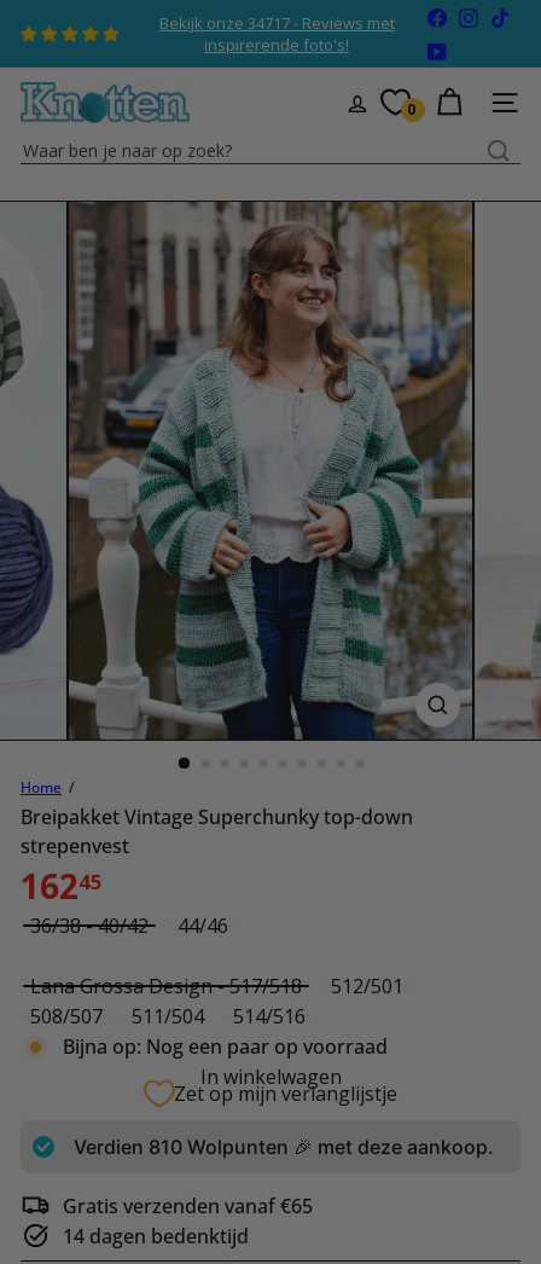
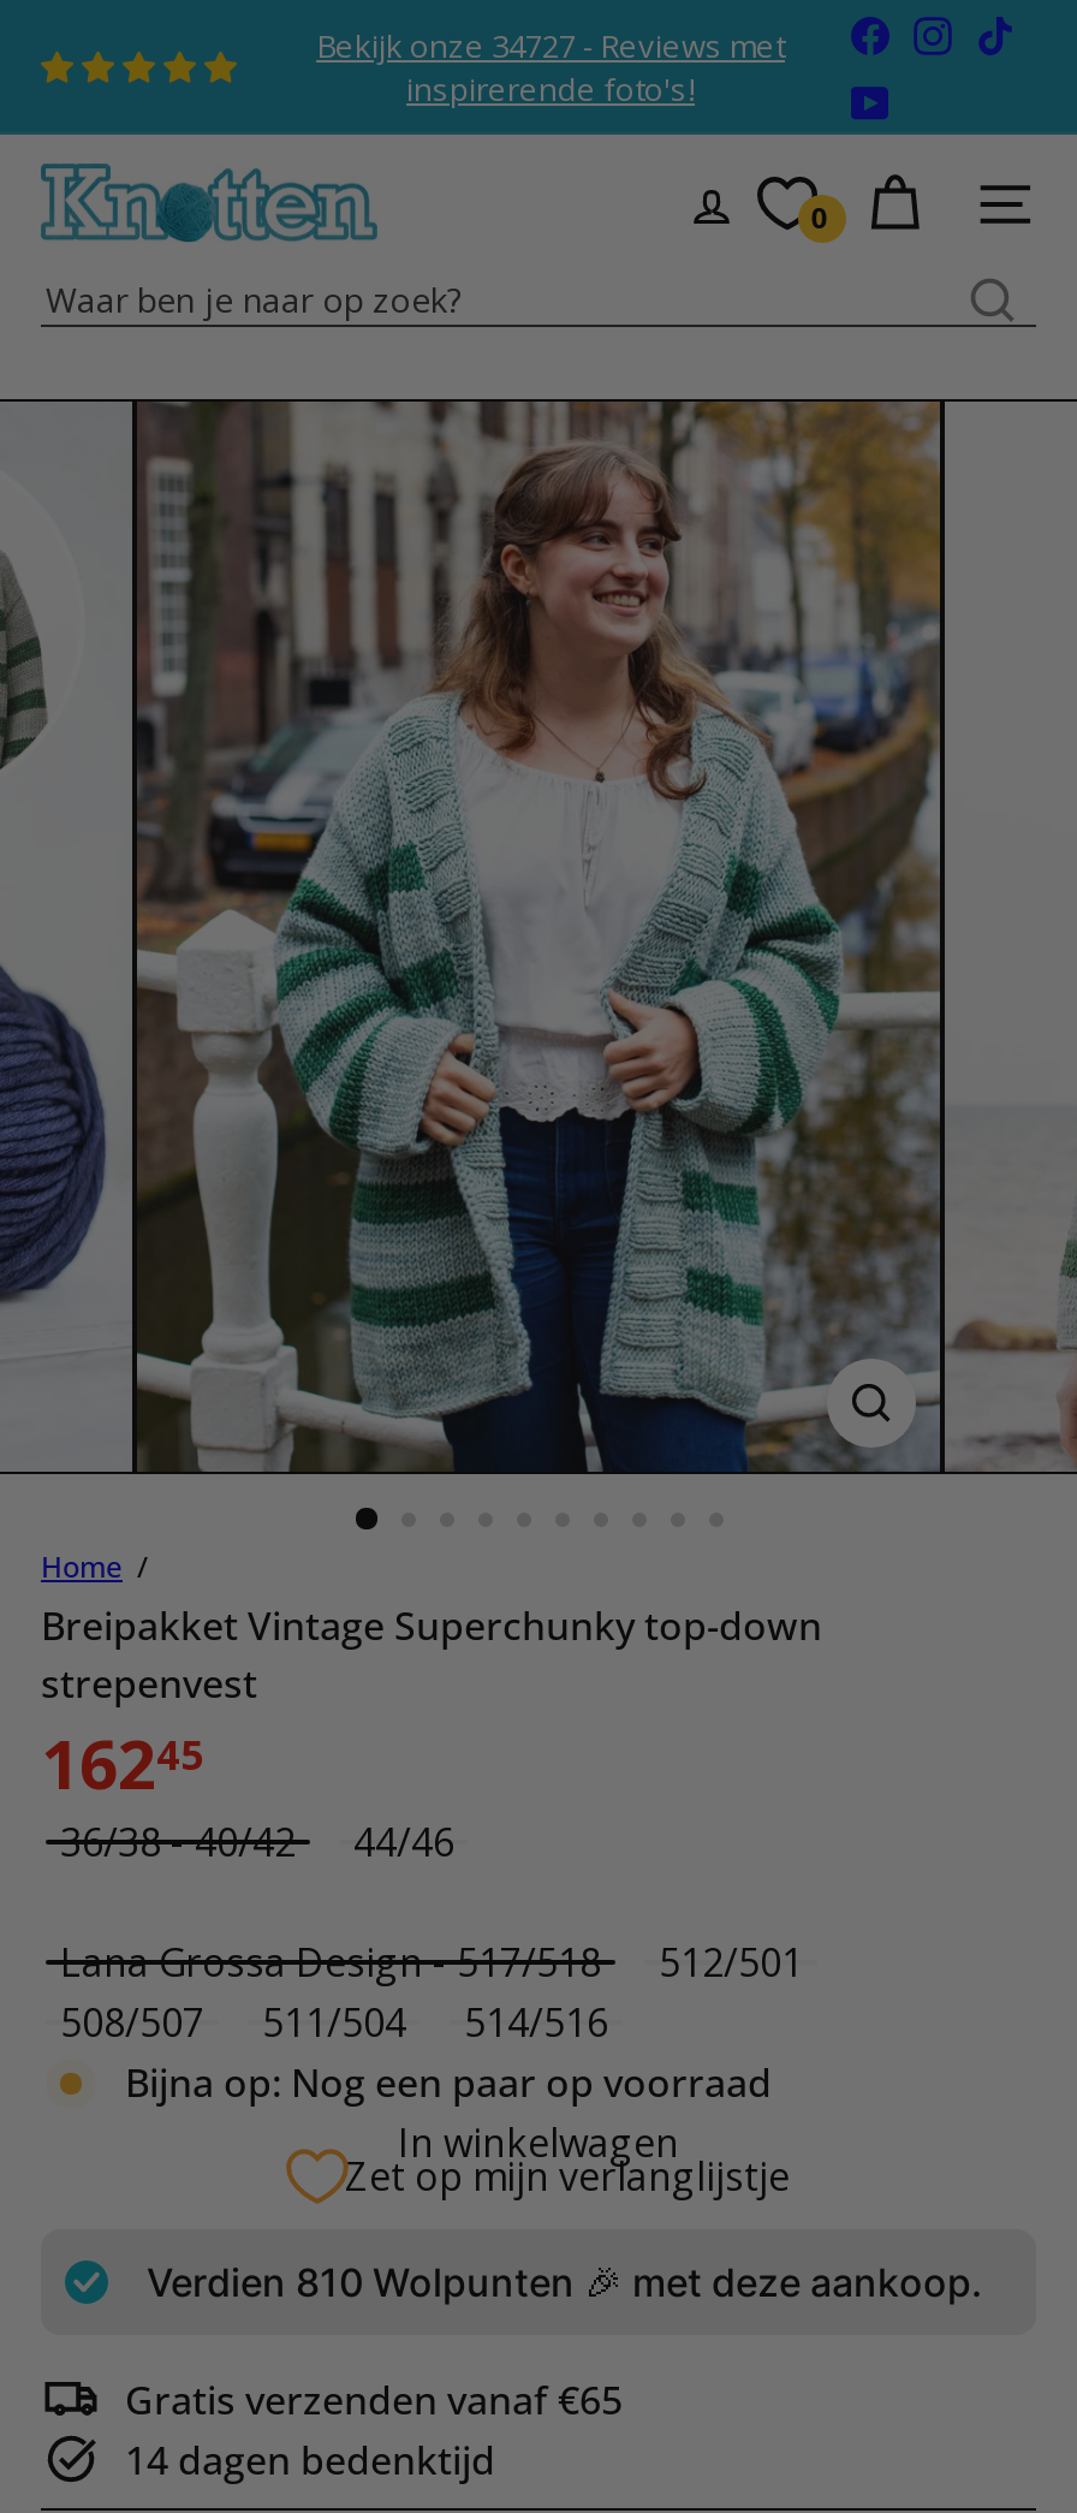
[159,12,394,34] Bekijk onze 34717 - Reviews met -> [316,24,785,67] Bekijk onze 34727 - Reviews met

